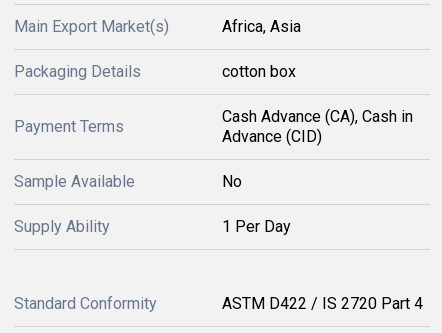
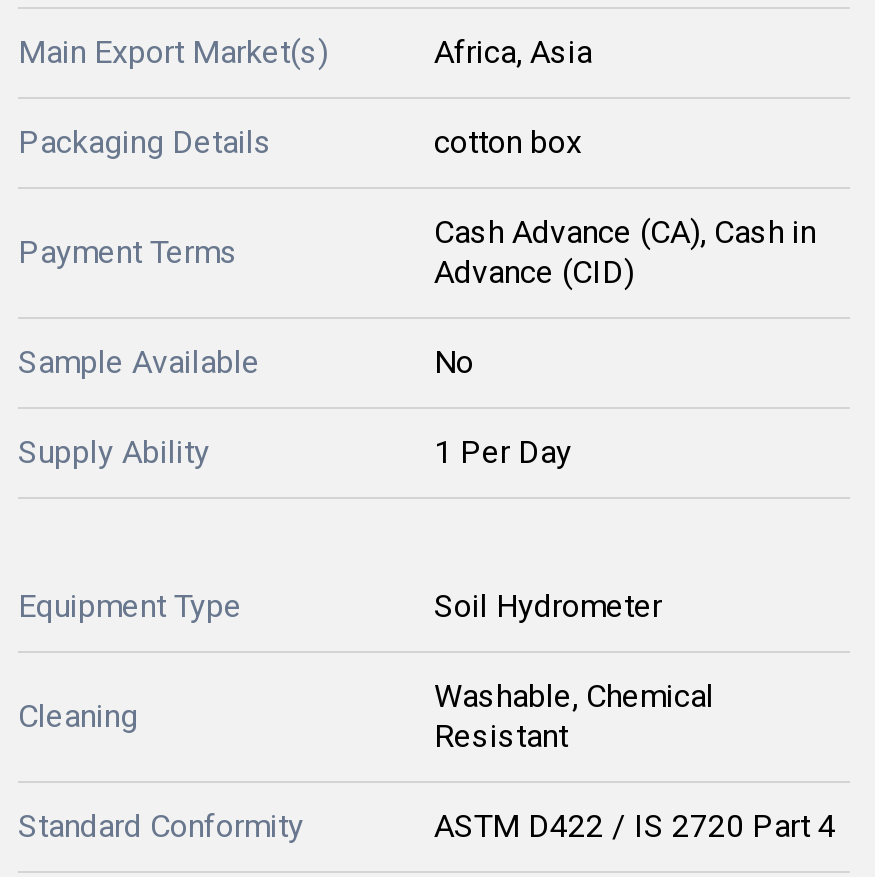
none -> [18,587,662,735] Equipment Type | Soil Hydrometer | Cleaning
none -> [434,677,714,755] Washable, Chemical | Resistant

